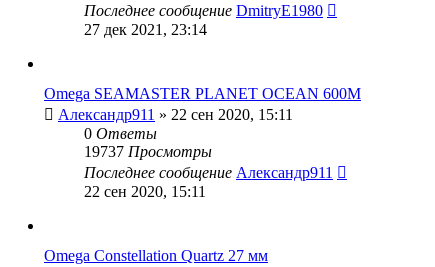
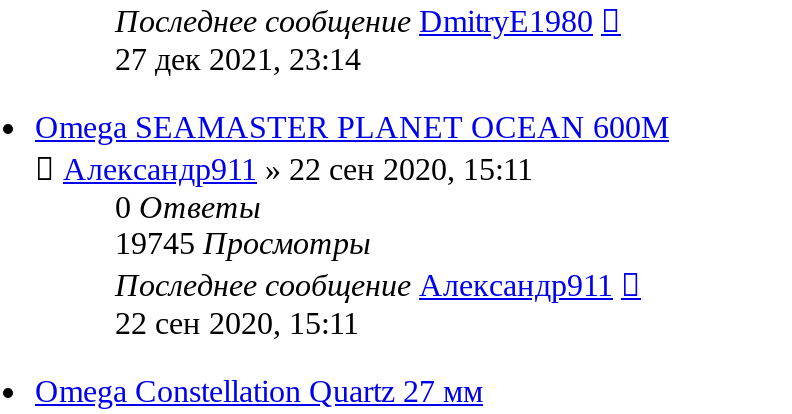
[84,143,212,160] 19737 Просмотры -> [115,226,371,260] 19745 Просмотры

